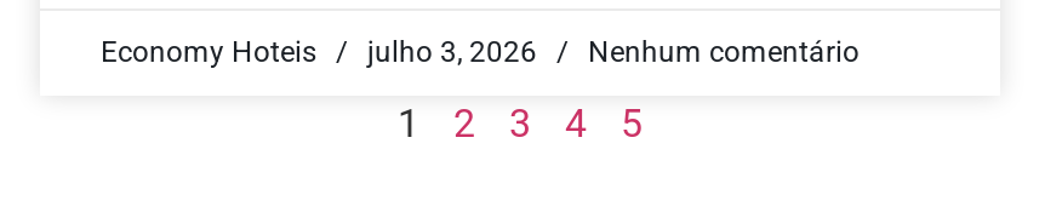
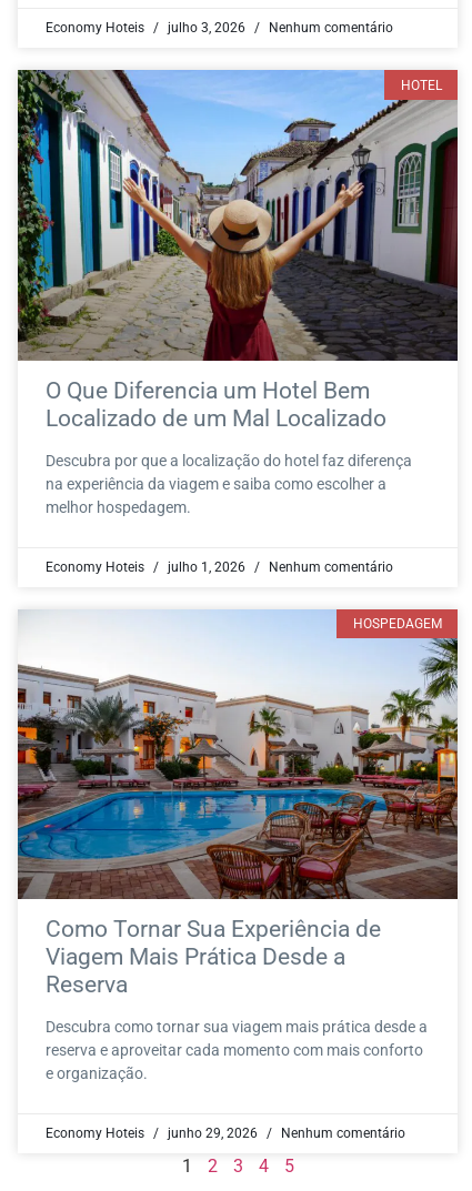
none -> [17,69,459,362] [image] | HOTEL
none -> [17,608,459,900] [image] | HOSPEDAGEM
none -> [46,377,412,575] O Que Diferencia um Hotel Bem | Localizado de um Mal Localizado | Descubra por que a localização do hotel faz diferença | na experiência da viagem e saiba como escolher a | melhor hospedagem. | Economy Hoteis | julho 1, 2026 | Nenhum comentário
none -> [46,916,428,1141] Como Tornar Sua Experiência de | Viagem Mais Prática Desde a | Reserva | Descubra como tornar sua viagem mais prática desde a | reserva e aproveitar cada momento com mais conforto | e organização. | Economy Hoteis | junho 29, 2026 | Nenhum comentário

